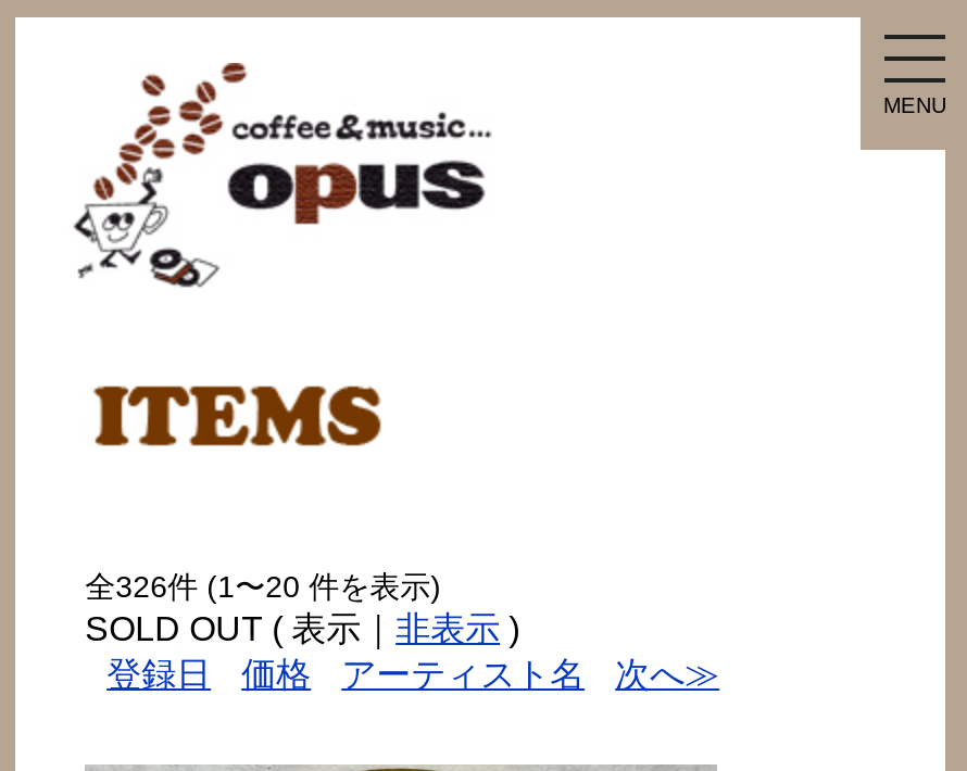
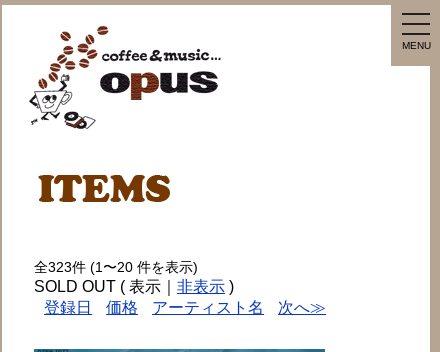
[85,568,441,603] 全326件 (1〜20 件を表示) -> [34,259,198,275] 全323件 (1〜20 件を表示)

